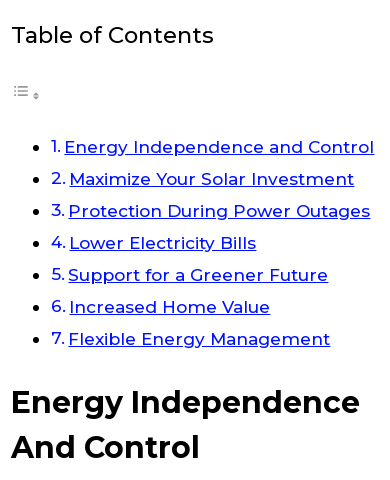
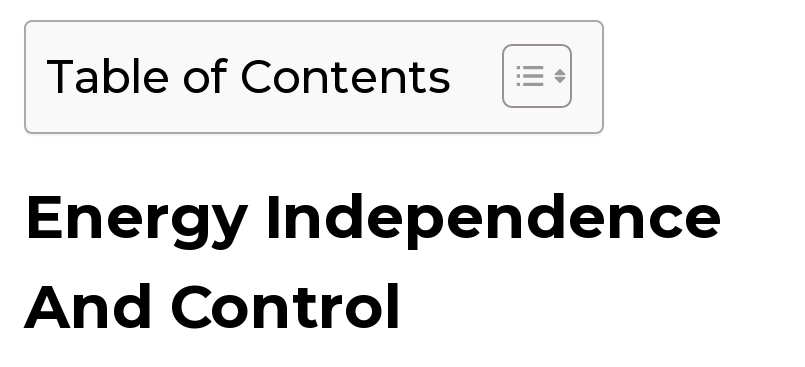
[64,136,374,349] Energy Independence and Control | Maximize Your Solar Investment | Protection During Power Outages | Lower Electricity Bills | Support for a Greener Future | Increased Home Value | Flexible Energy Management -> none

